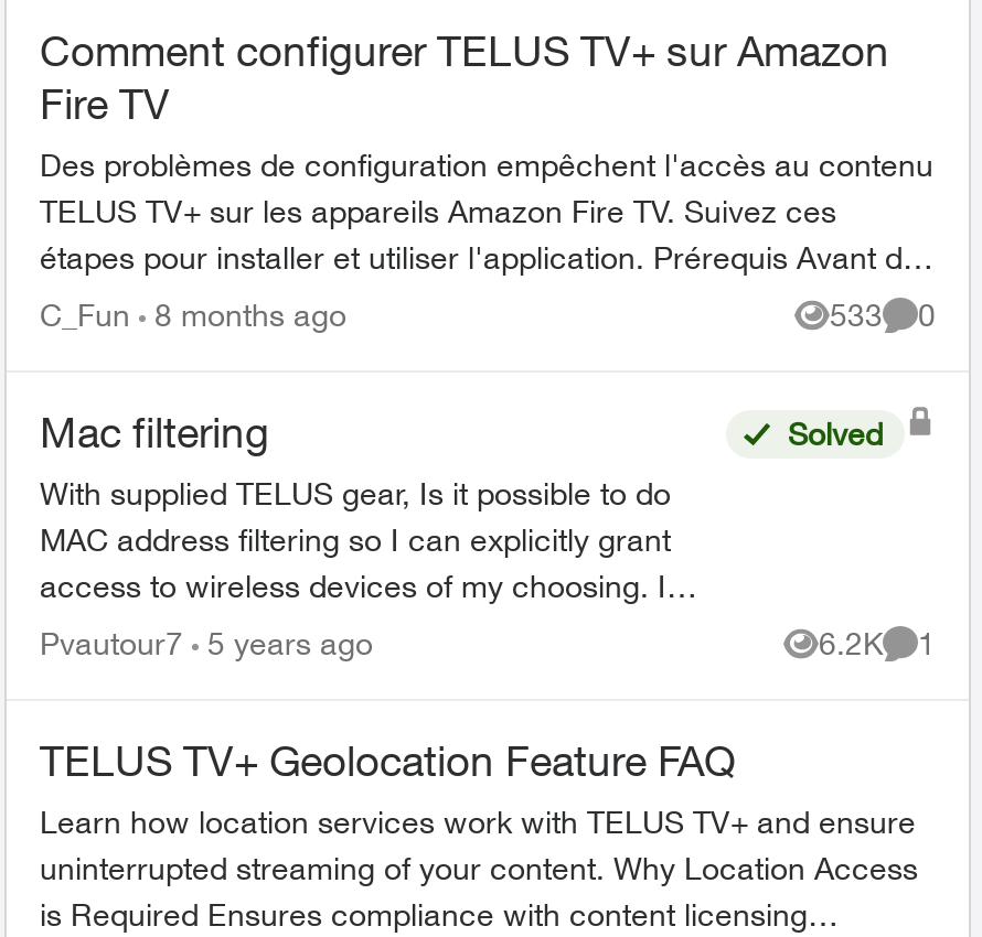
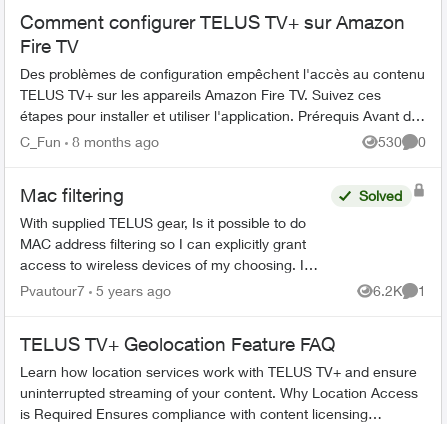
[830,295,936,333] 533 0 -> [378,133,426,150] 530 0

